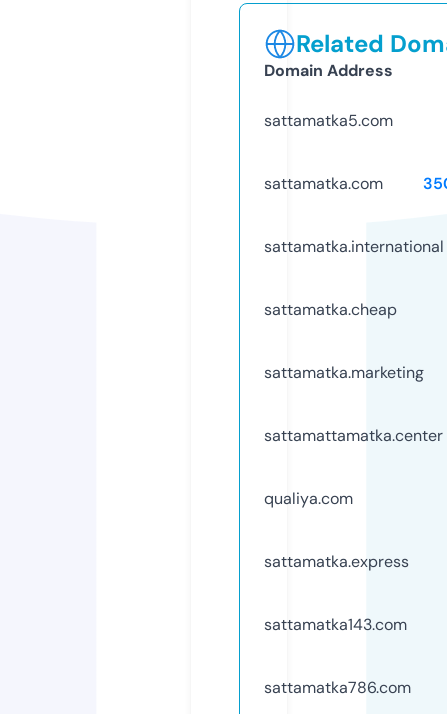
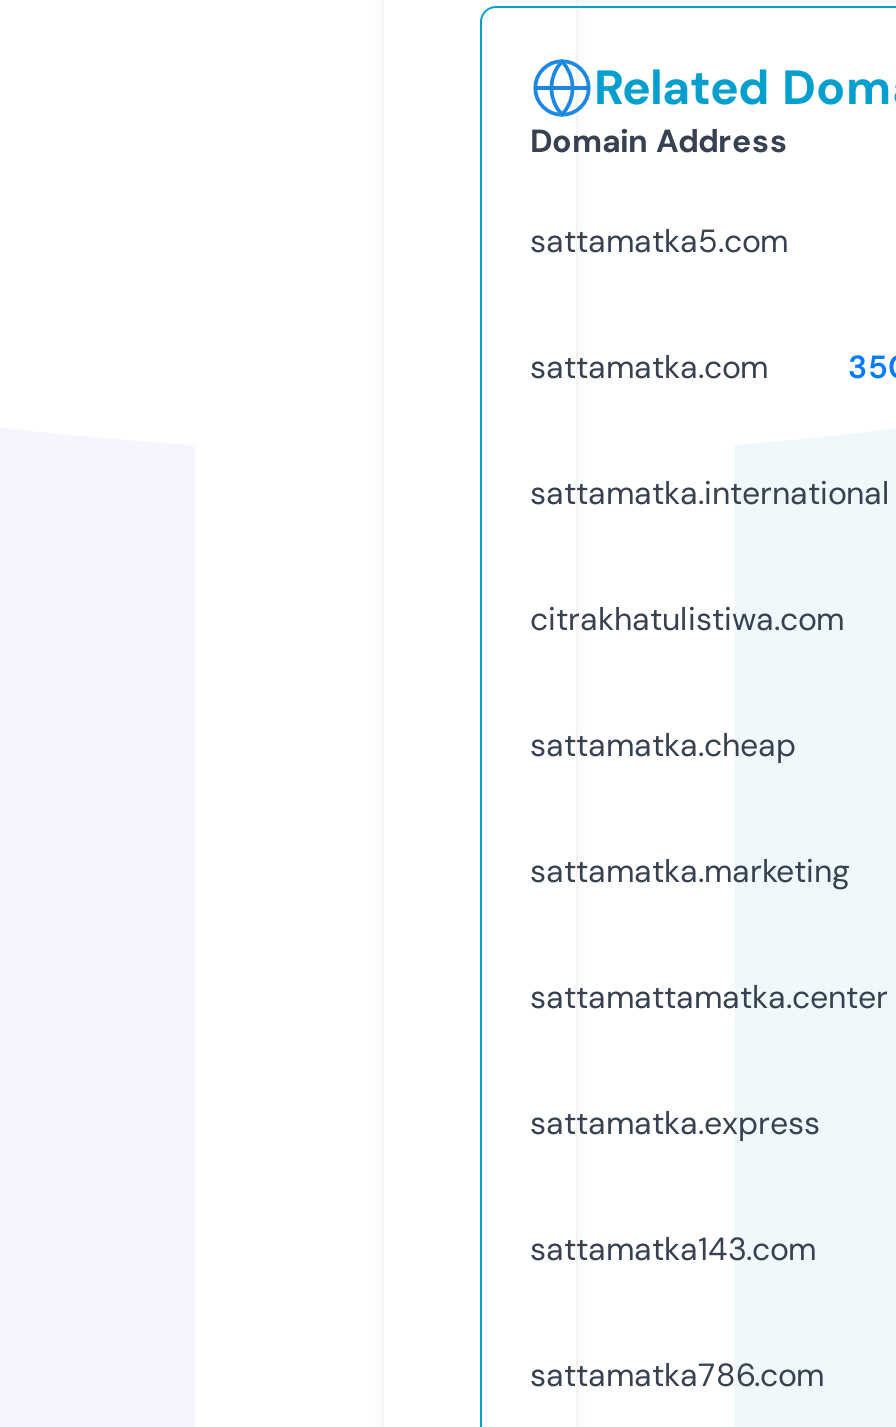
none -> [530,598,844,640] citrakhatulistiwa.com
moved [264,299,443,446] -> [530,724,888,1018]: sattamatka.cheap | sattamatka.marketing | sattamattamatka.center
[264,488,353,509] qualiya.com -> none

